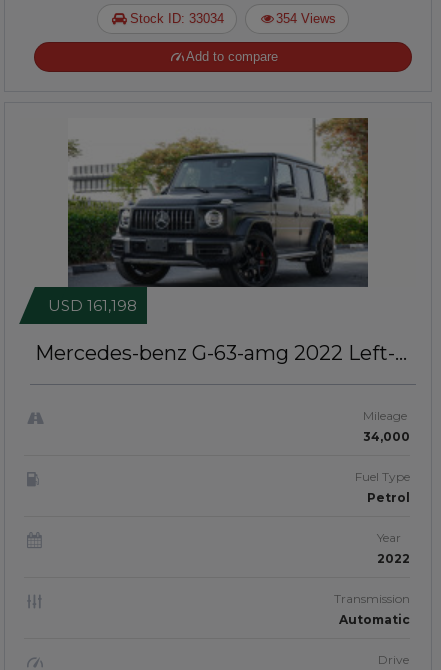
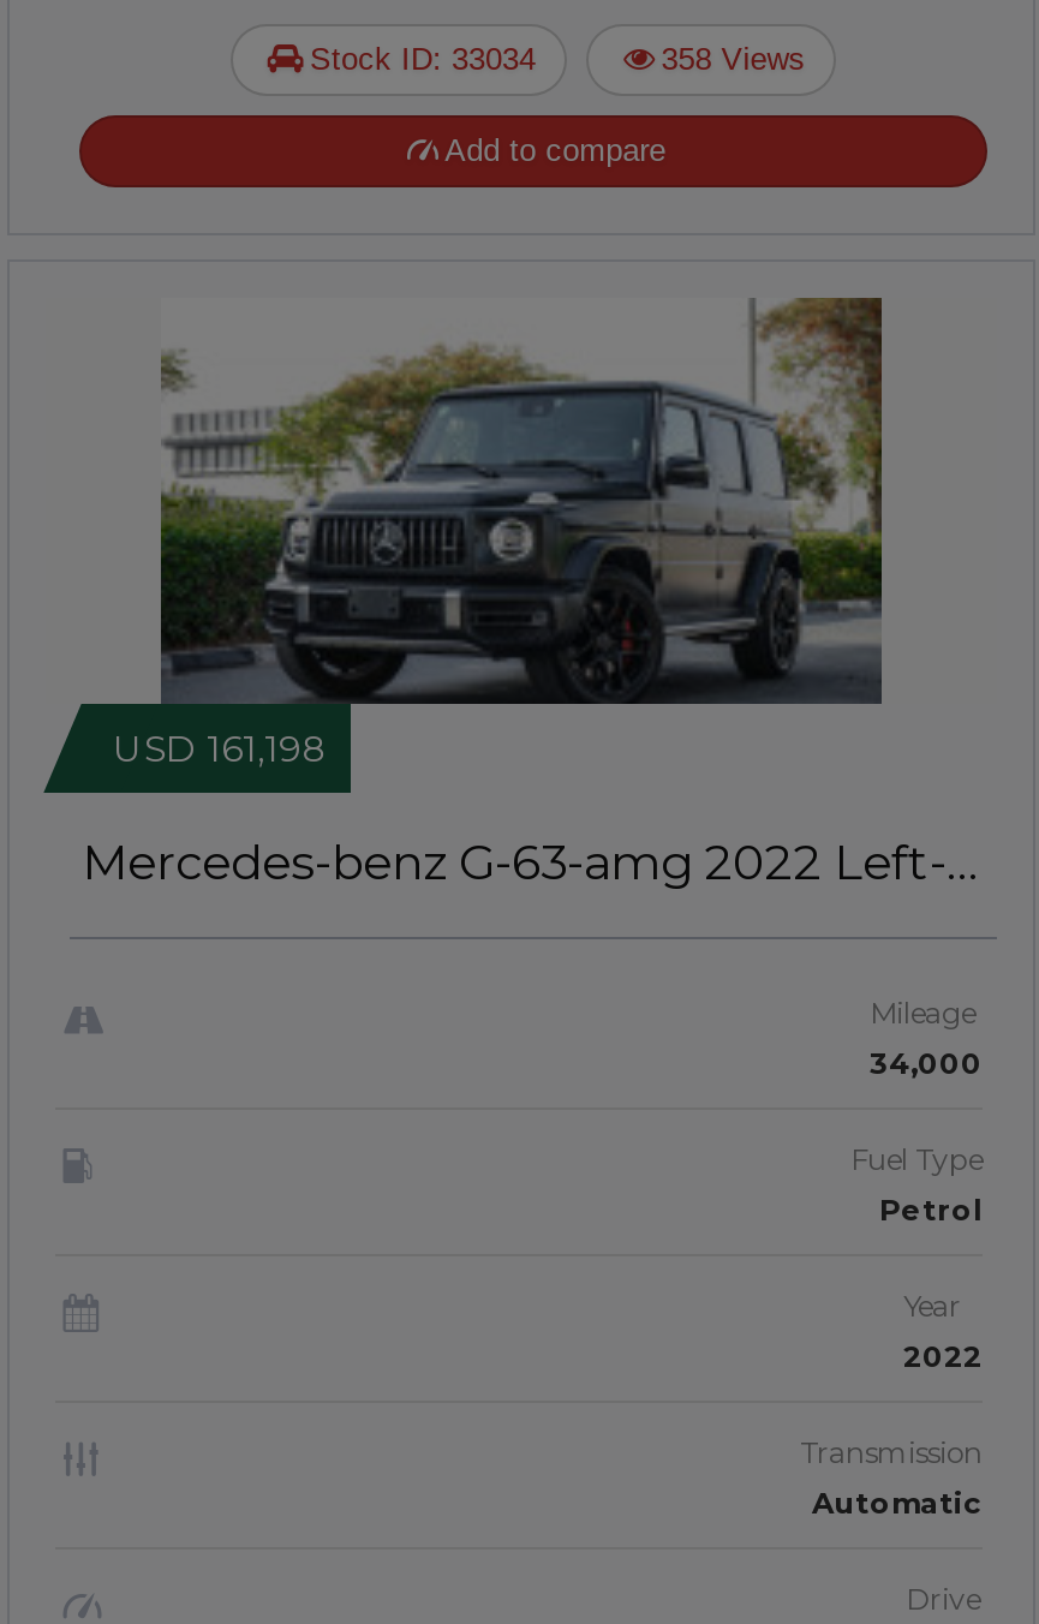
[276,11,336,26] 354 Views -> [661,41,805,77] 358 Views

